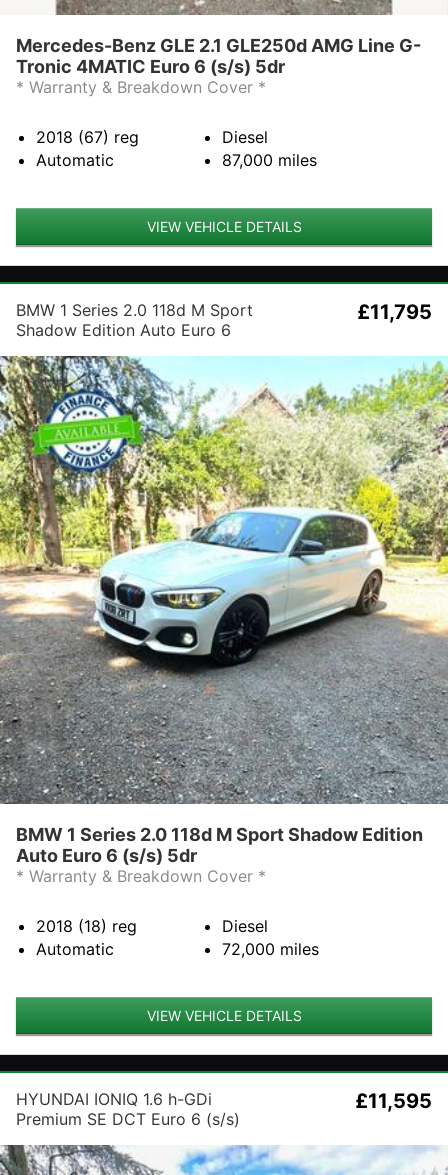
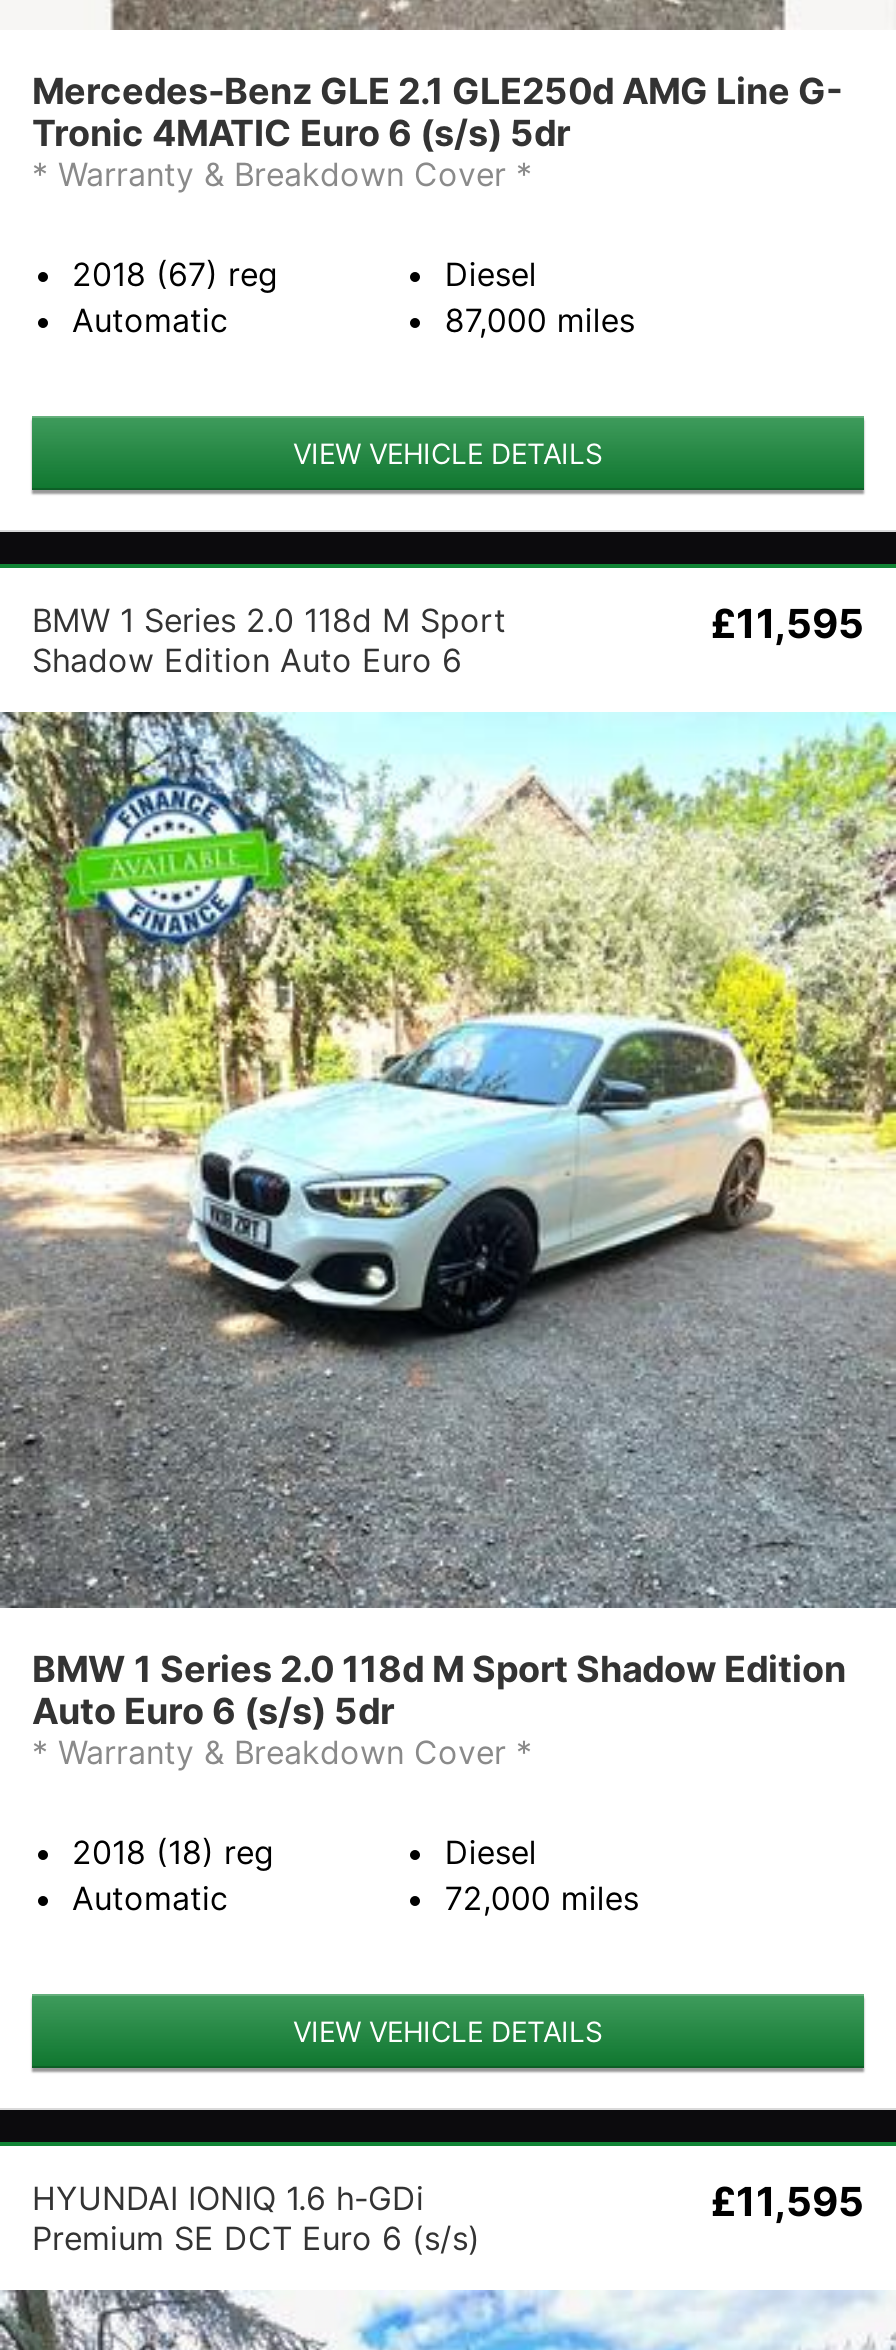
[357,300,432,324] £11,795 -> [710,600,864,648] £11,595

